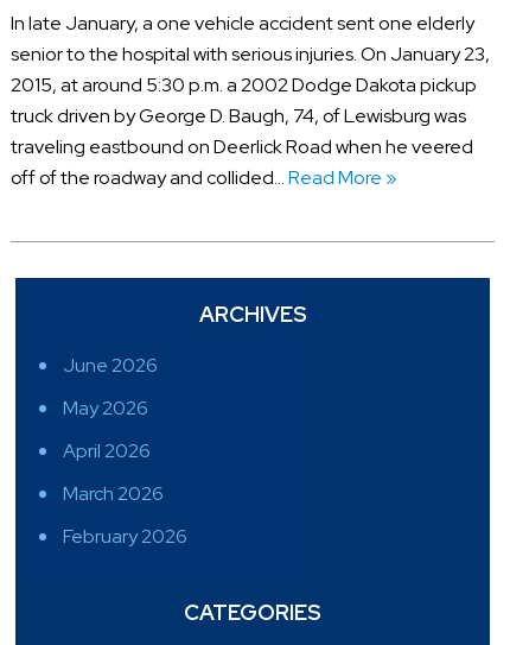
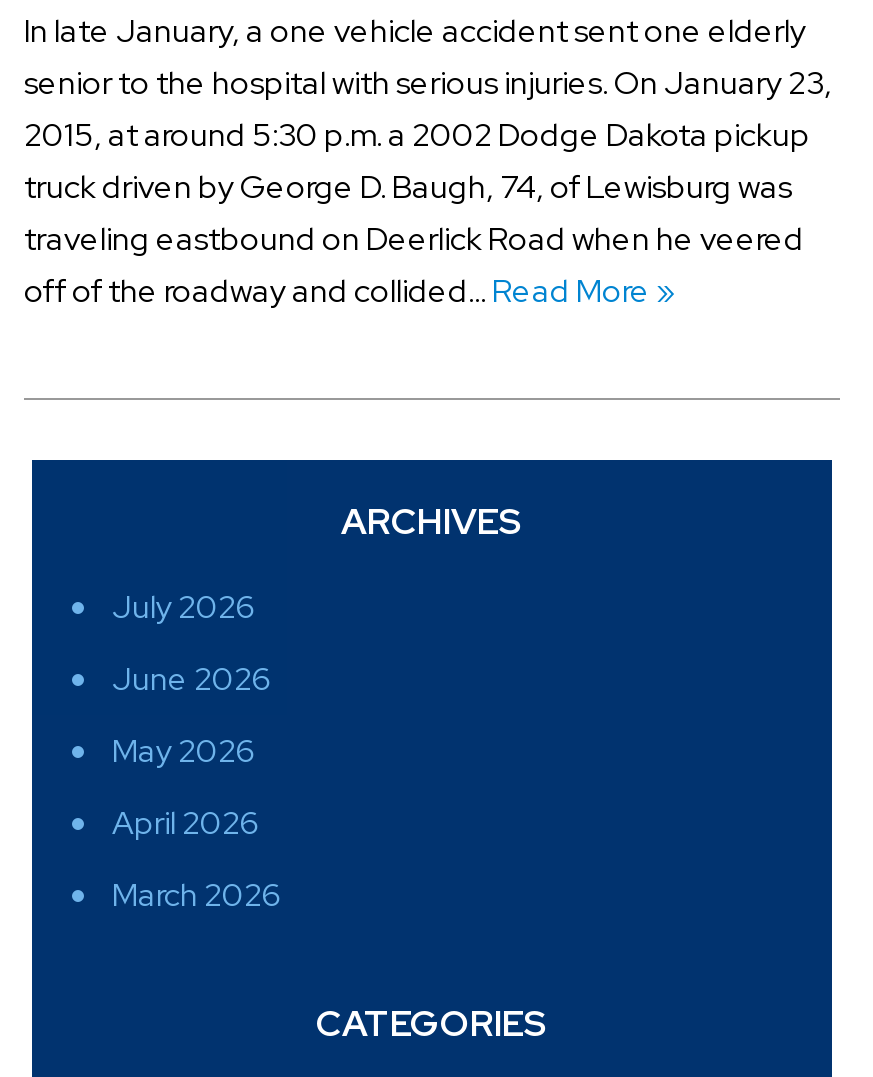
none -> [112,585,256,627] July 2026
moved [63,352,164,506] -> [112,657,282,915]: June 2026 | May 2026 | April 2026 | March 2026
[63,523,187,548] February 2026 -> none

